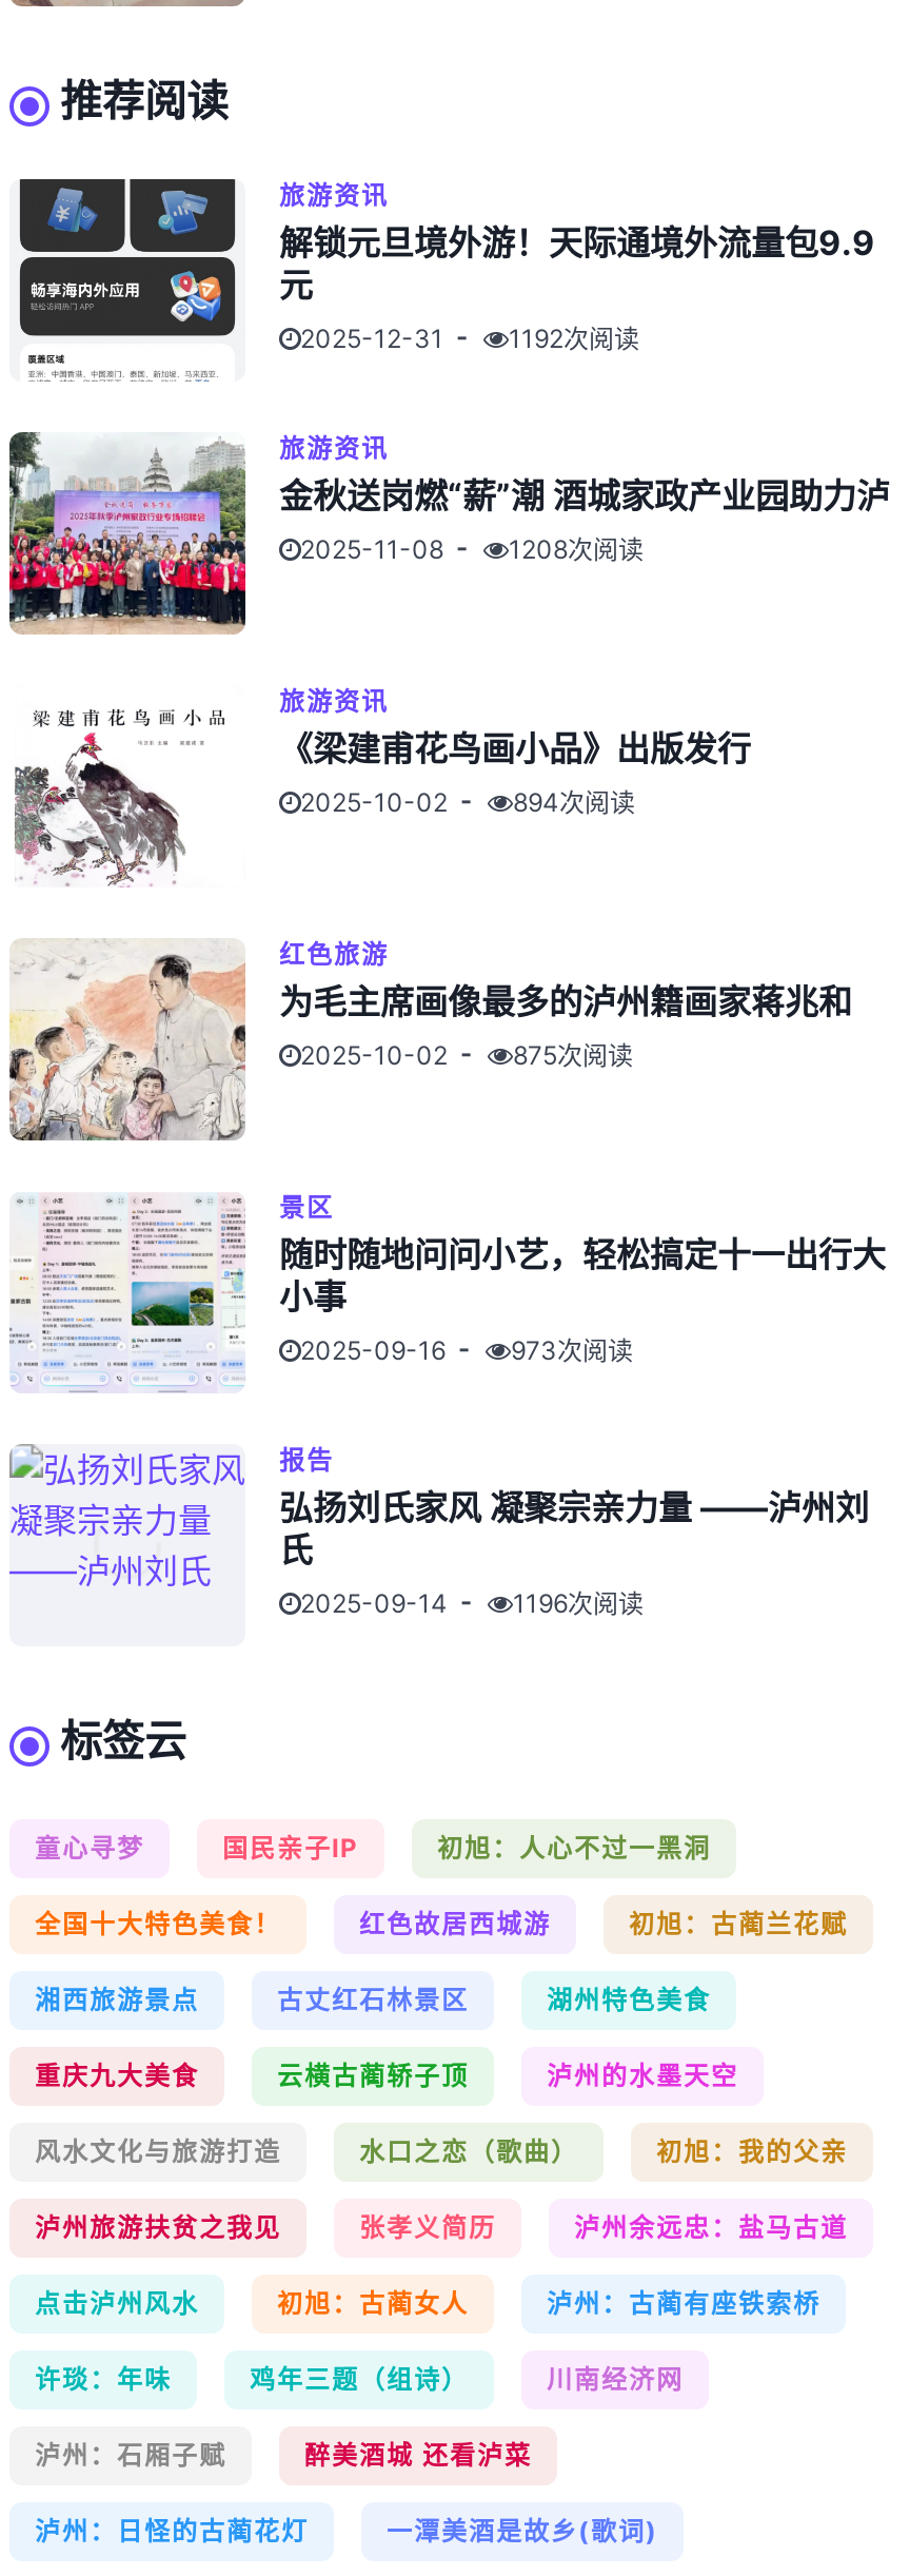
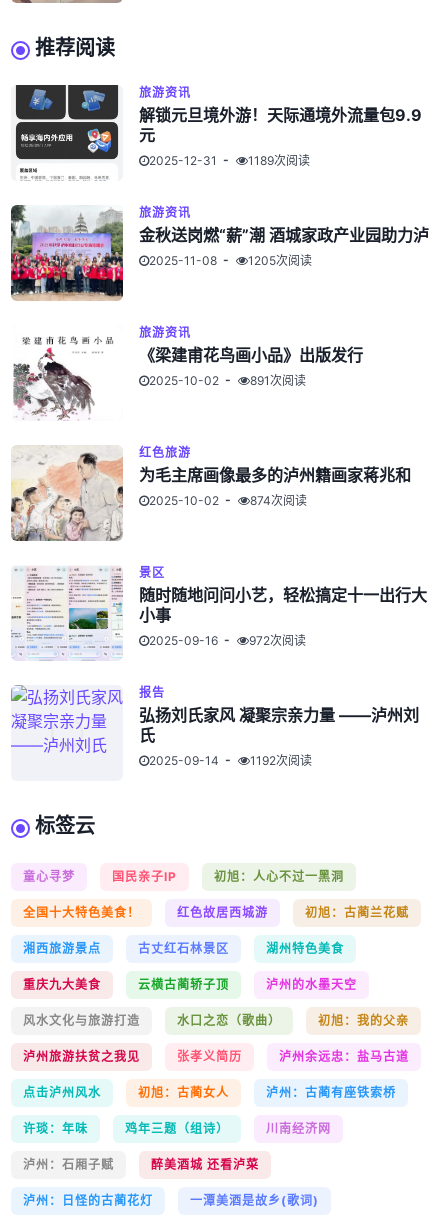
[509,322,639,354] 1192次阅读 -> [248,153,310,168] 1189次阅读
[509,533,644,565] 1208次阅读 -> [248,253,312,268] 1205次阅读
[513,786,635,817] 894次阅读 -> [250,373,306,388] 891次阅读
[513,1039,633,1070] 875次阅读 -> [250,493,307,508] 874次阅读
[511,1334,633,1366] 973次阅读 -> [249,633,306,648] 972次阅读
[513,1587,644,1619] 1196次阅读 -> [250,753,312,768] 1192次阅读

